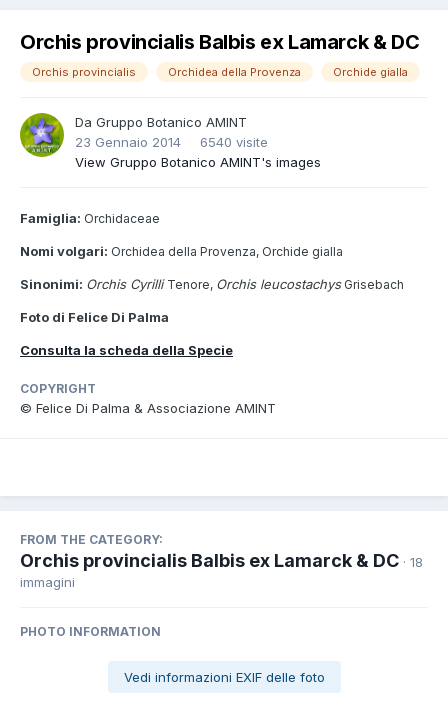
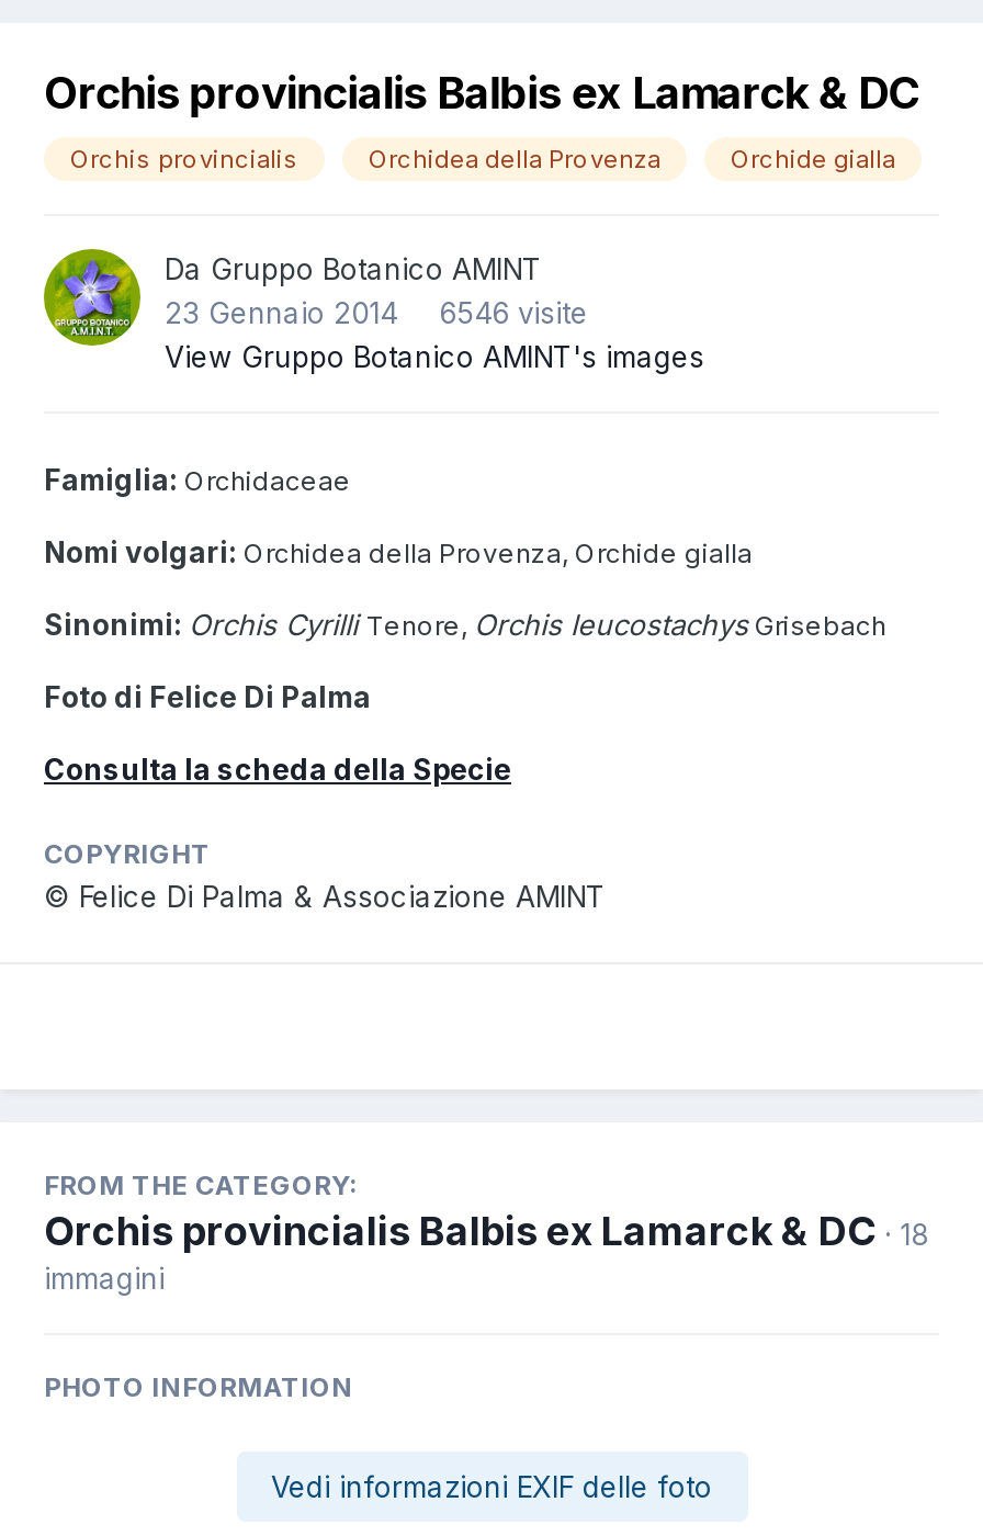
[75,134,268,150] 23 Gennaio 2014 6540 visite -> [165,296,588,331] 23 Gennaio 2014 6546 visite

